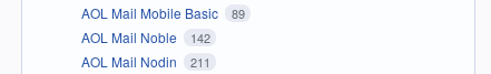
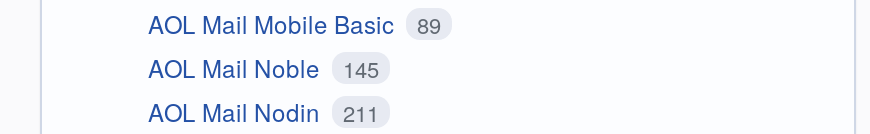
[81,28,210,47] AOL Mail Noble 142 -> [148,51,379,85] AOL Mail Noble 145

